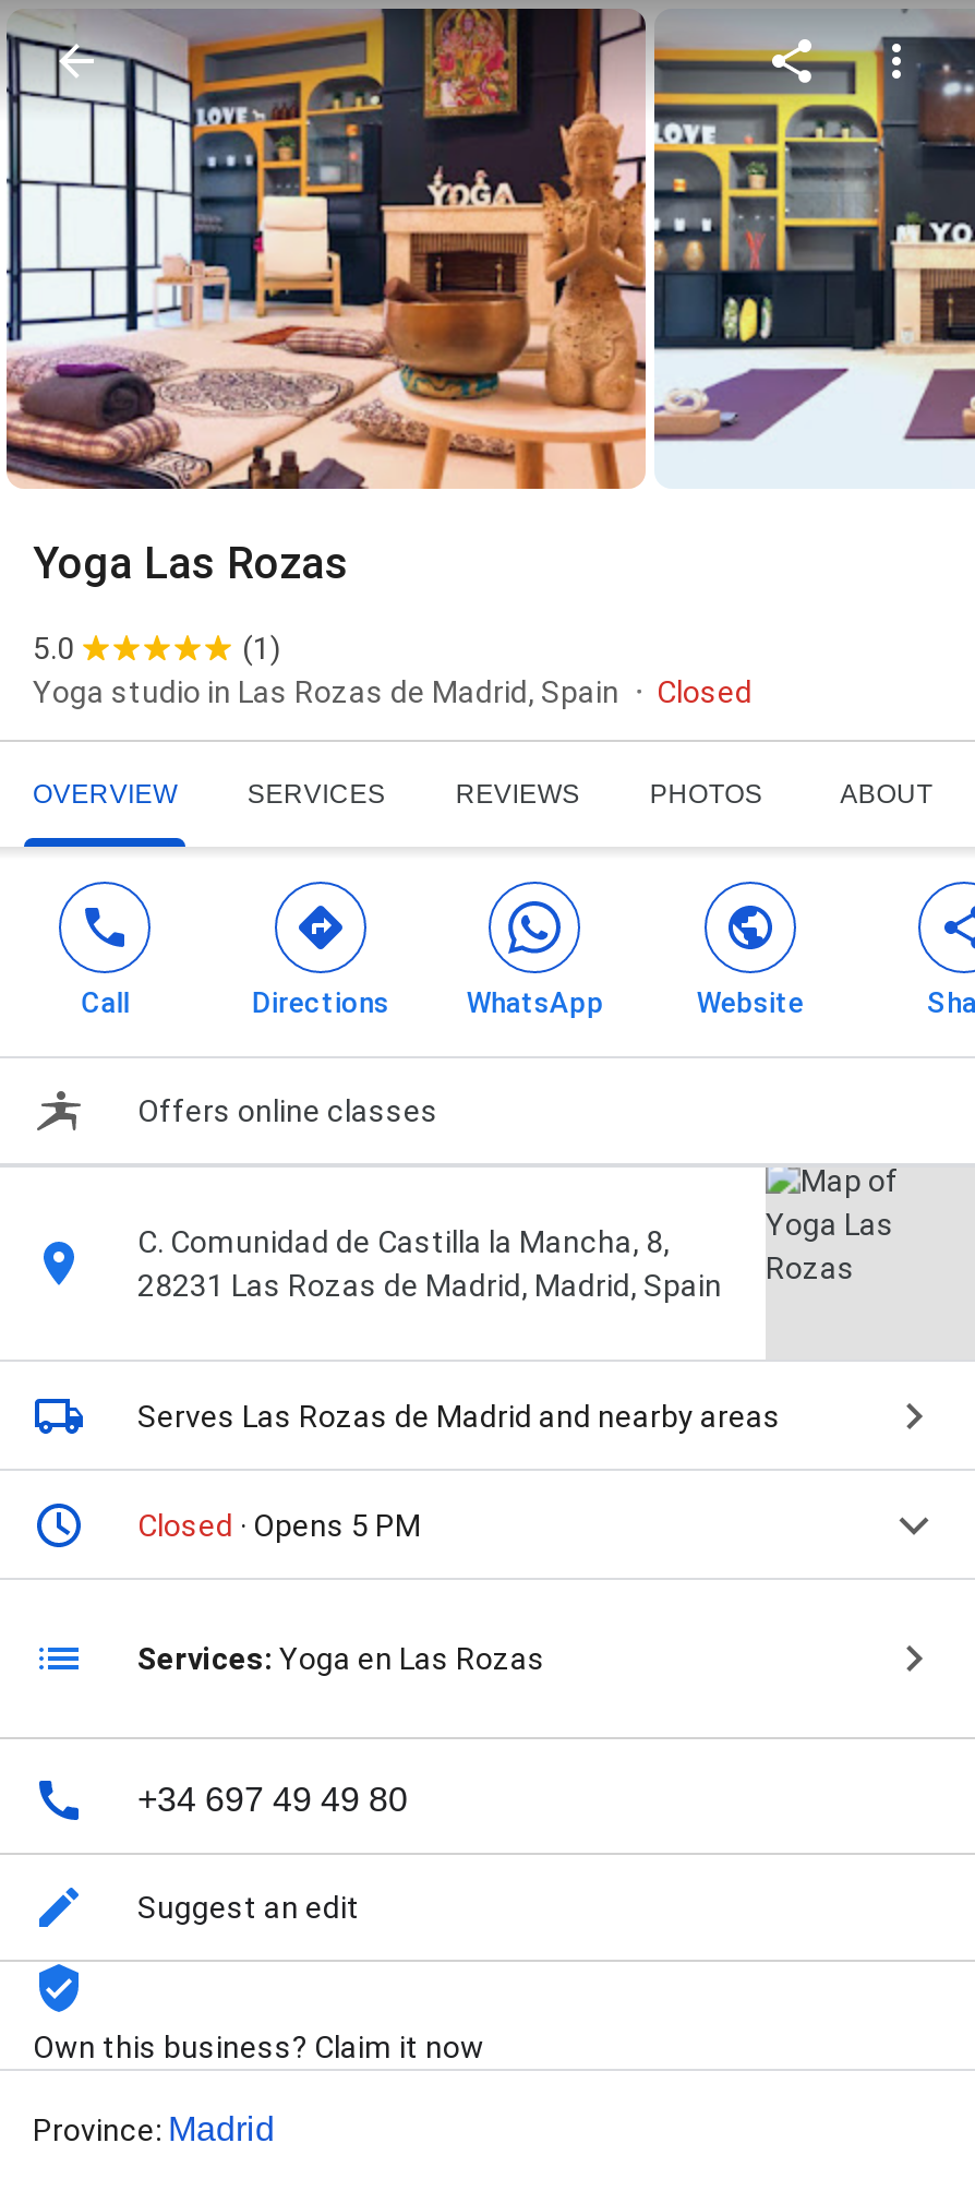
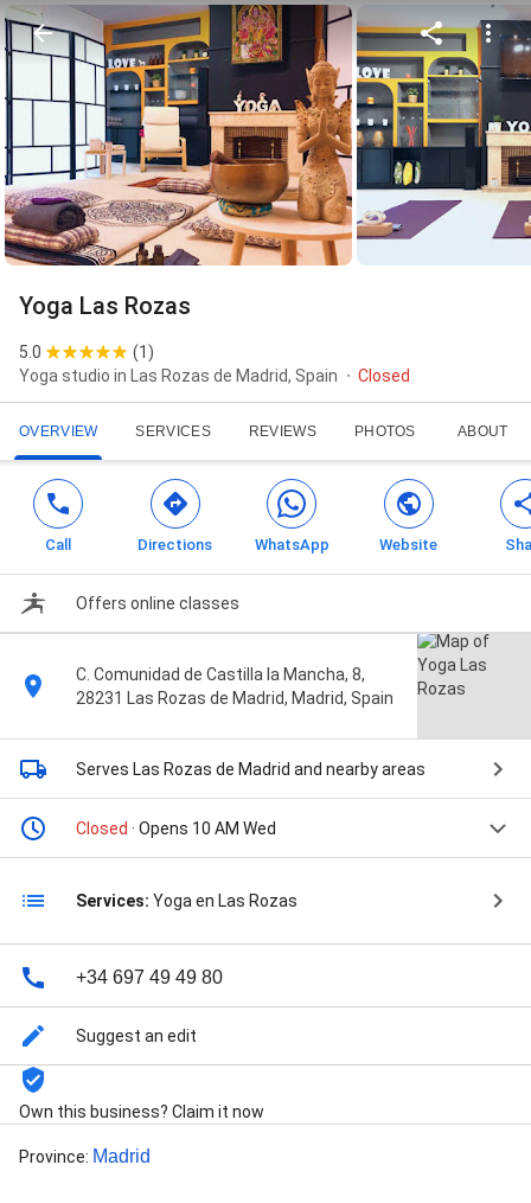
[137,1508,421,1543] Closed · Opens 5 PM -> [76,819,276,838] Closed · Opens 10 AM Wed

